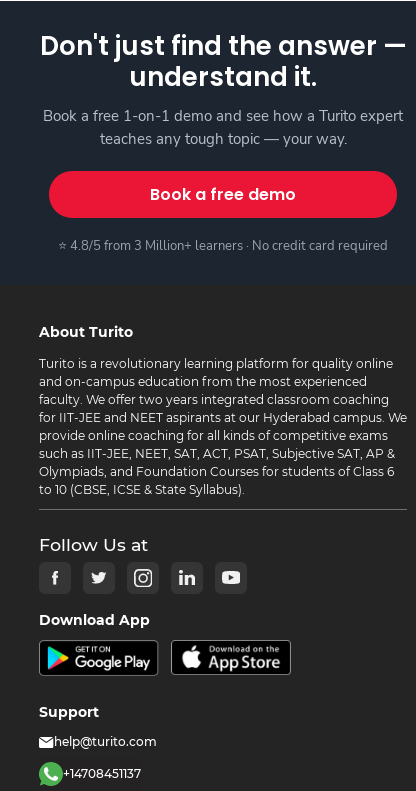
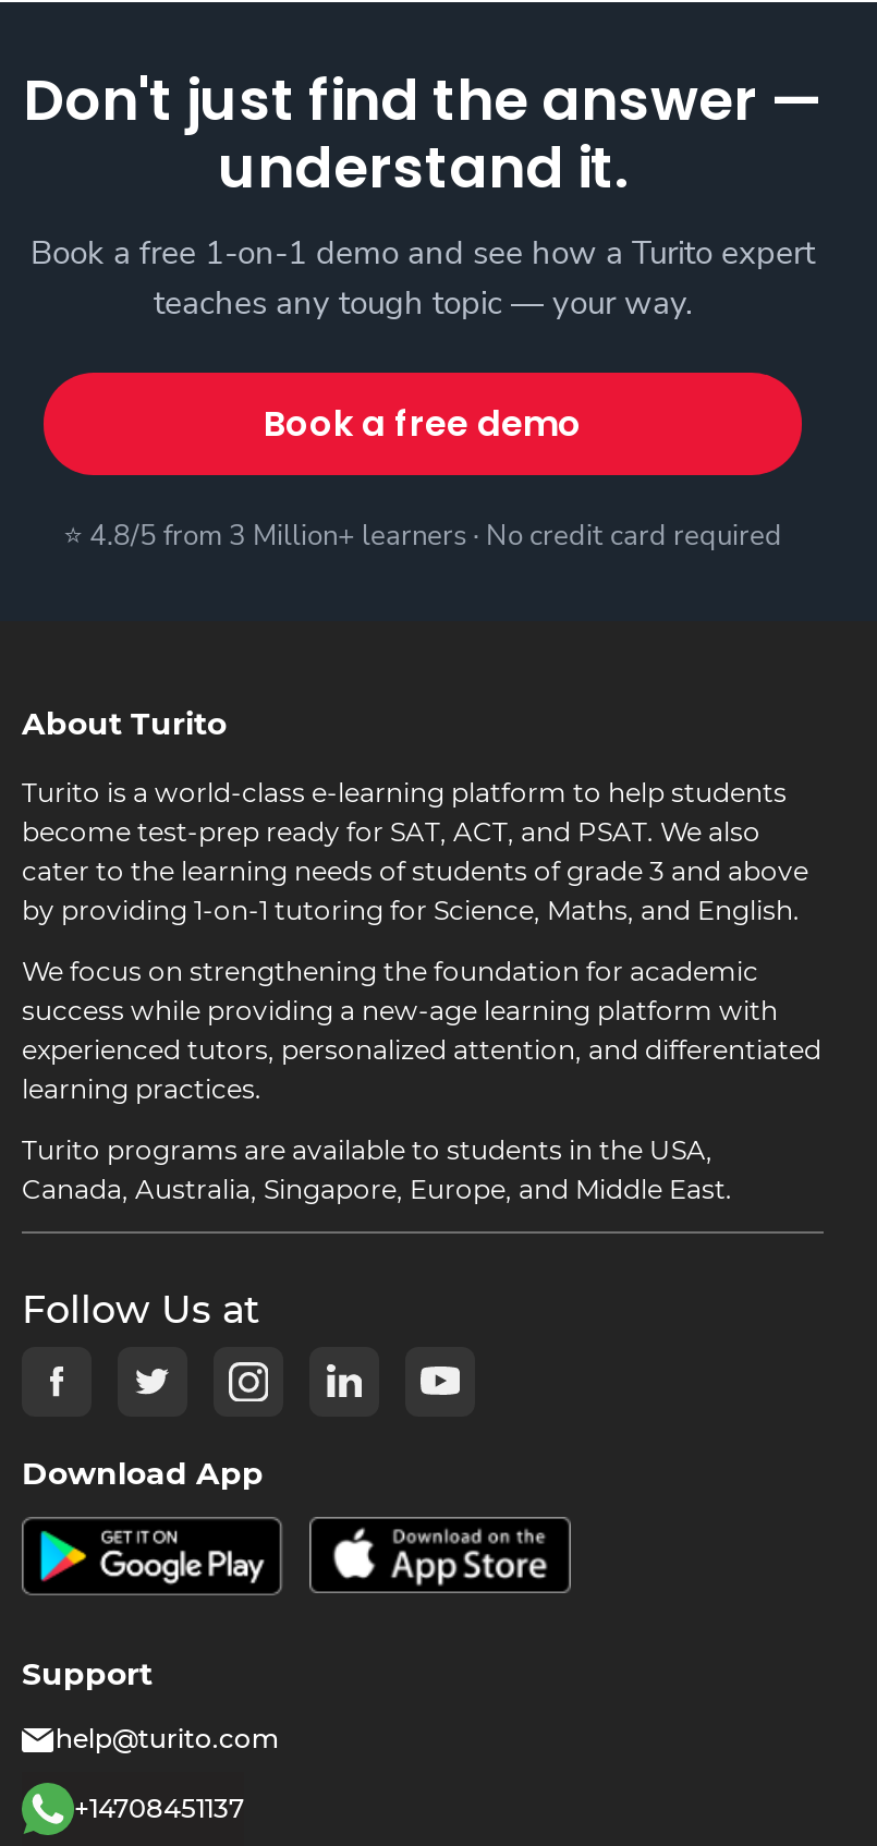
[39,356,407,497] Turito is a revolutionary learning platform for quality online | and on-campus education from the most experienced | faculty. We offer two years integrated classroom coaching | for IIT-JEE and NEET aspirants at our Hyderabad campus. We | provide online coaching for all kinds of competitive exams | such as IIT-JEE, NEET, SAT, ACT, PSAT, Subjective SAT, AP & | Olympiads, and Foundation Courses for students of Class 6 | to 10 (CBSE, ICSE & State Syllabus). -> [22,775,821,1205] Turito is a world-class e-learning platform to help students | become test-prep ready for SAT, ACT, and PSAT. We also | cater to the learning needs of students of grade 3 and above | by providing 1-on-1 tutoring for Science, Maths, and English. | We focus on strengthening the foundation for academic | success while providing a new-age learning platform with | experienced tutors, personalized attention, and differentiated | learning practices. | Turito programs are available to students in the USA, | Canada, Australia, Singapore, Europe, and Middle East.

